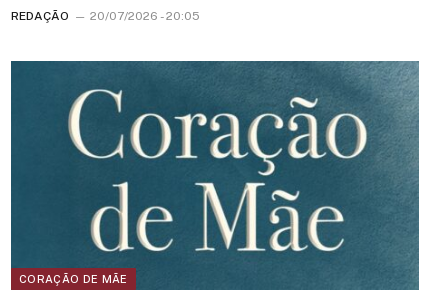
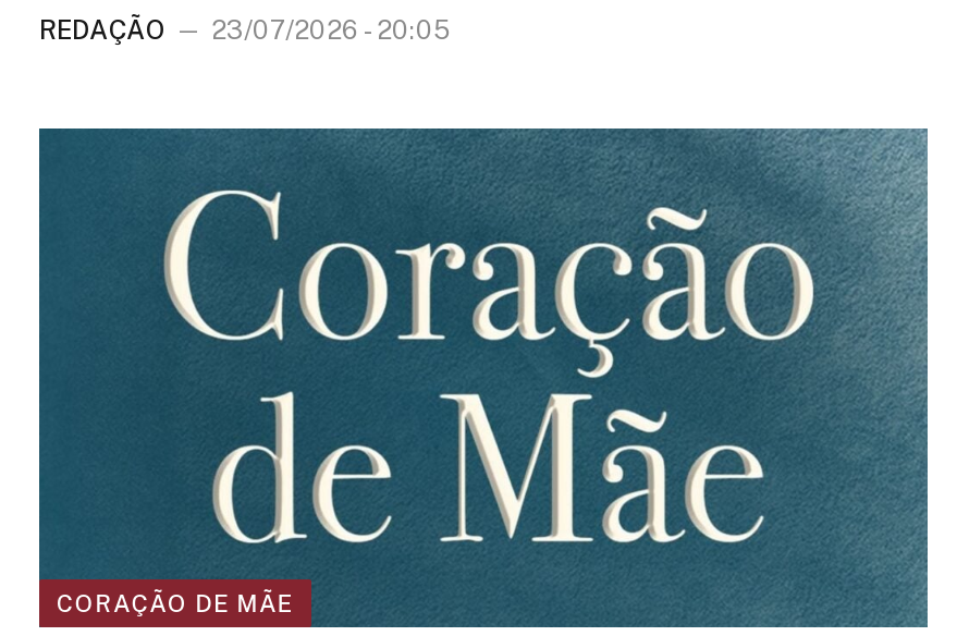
[11,8,200,22] REDAÇÃO 20/07/2026 - 20:05 -> [39,14,451,45] REDAÇÃO 23/07/2026 - 20:05

